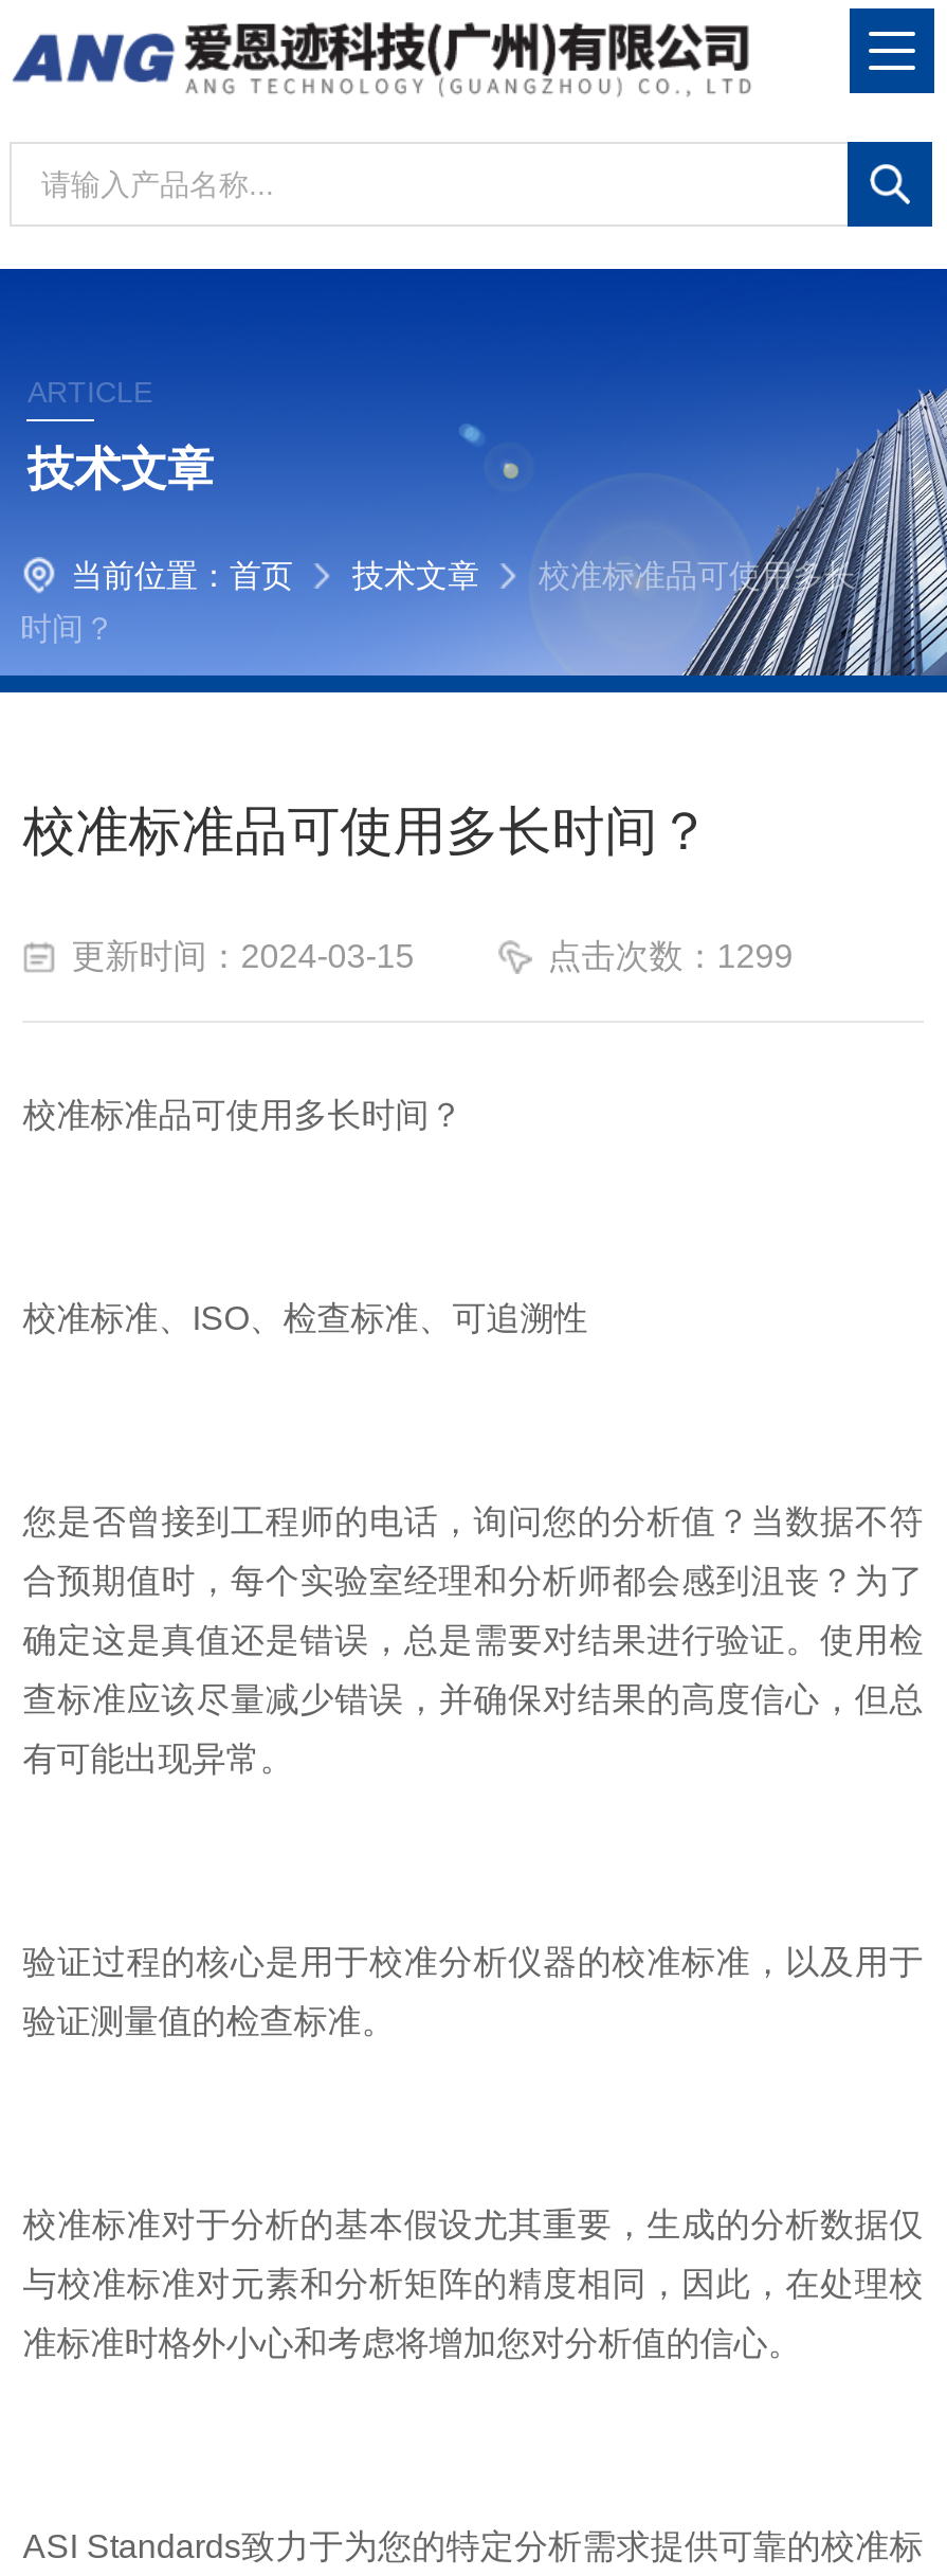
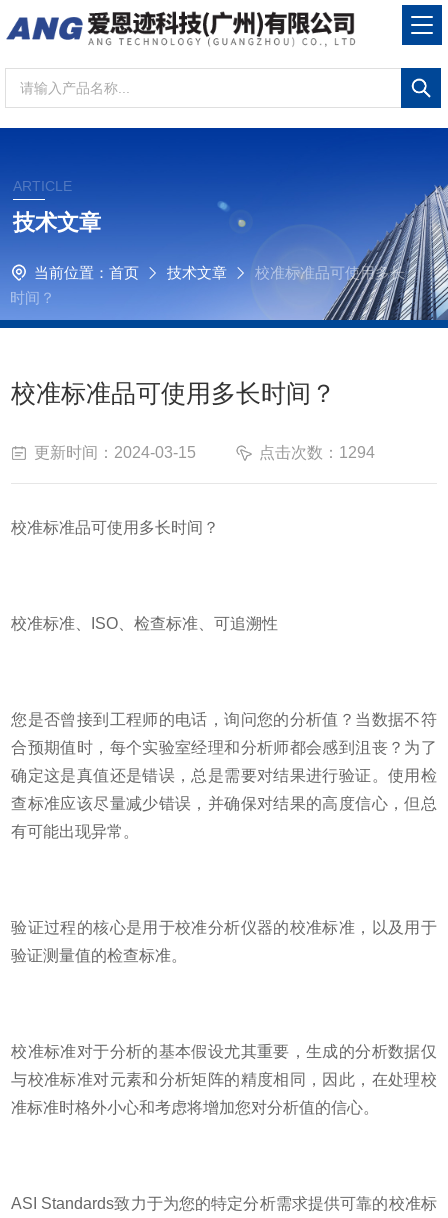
[547,937,793,973] 点击次数：1299 -> [259,443,375,460] 点击次数：1294

